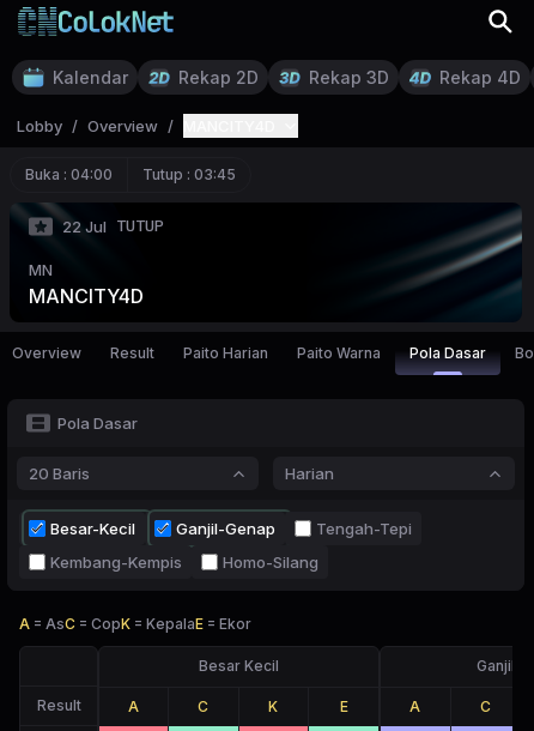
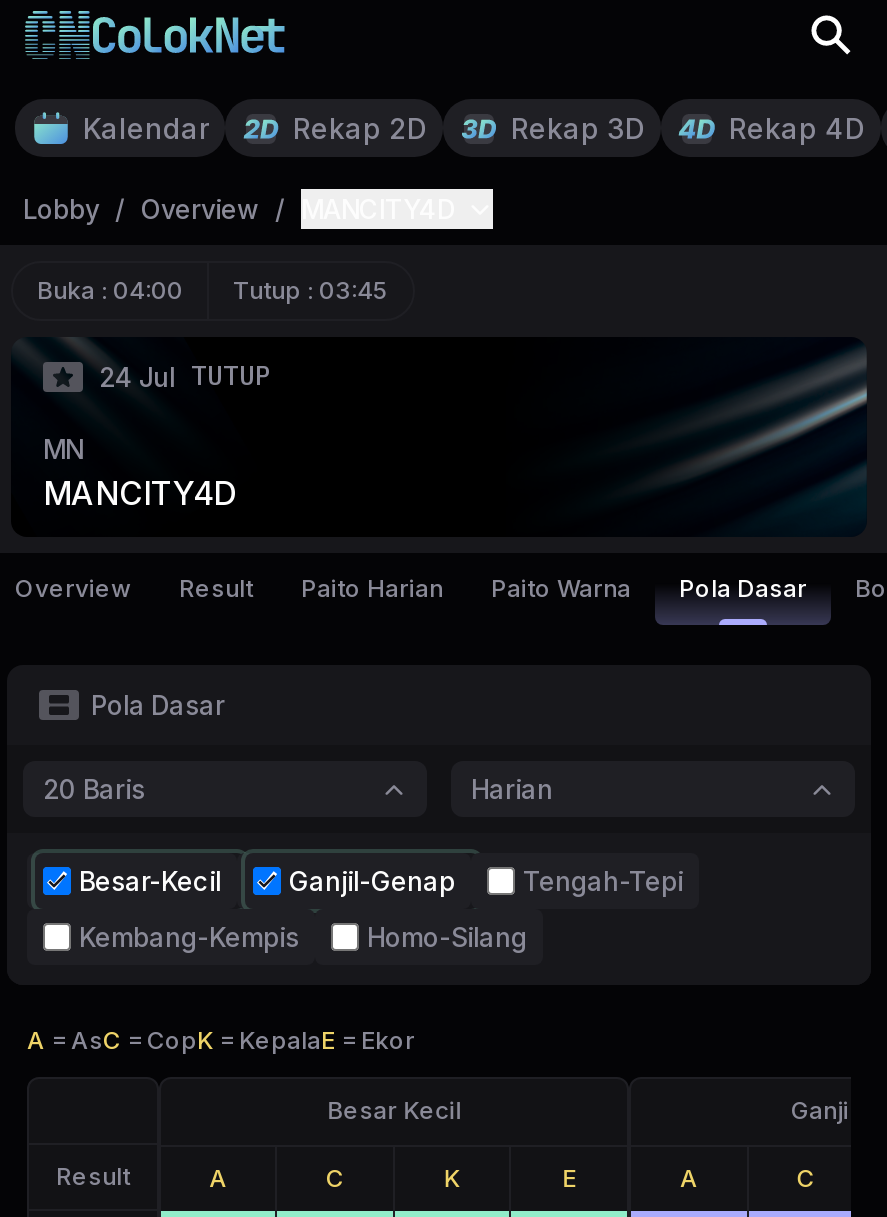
[62,216,164,236] 22 Jul TUTUP -> [99,359,271,393] 24 Jul TUTUP

